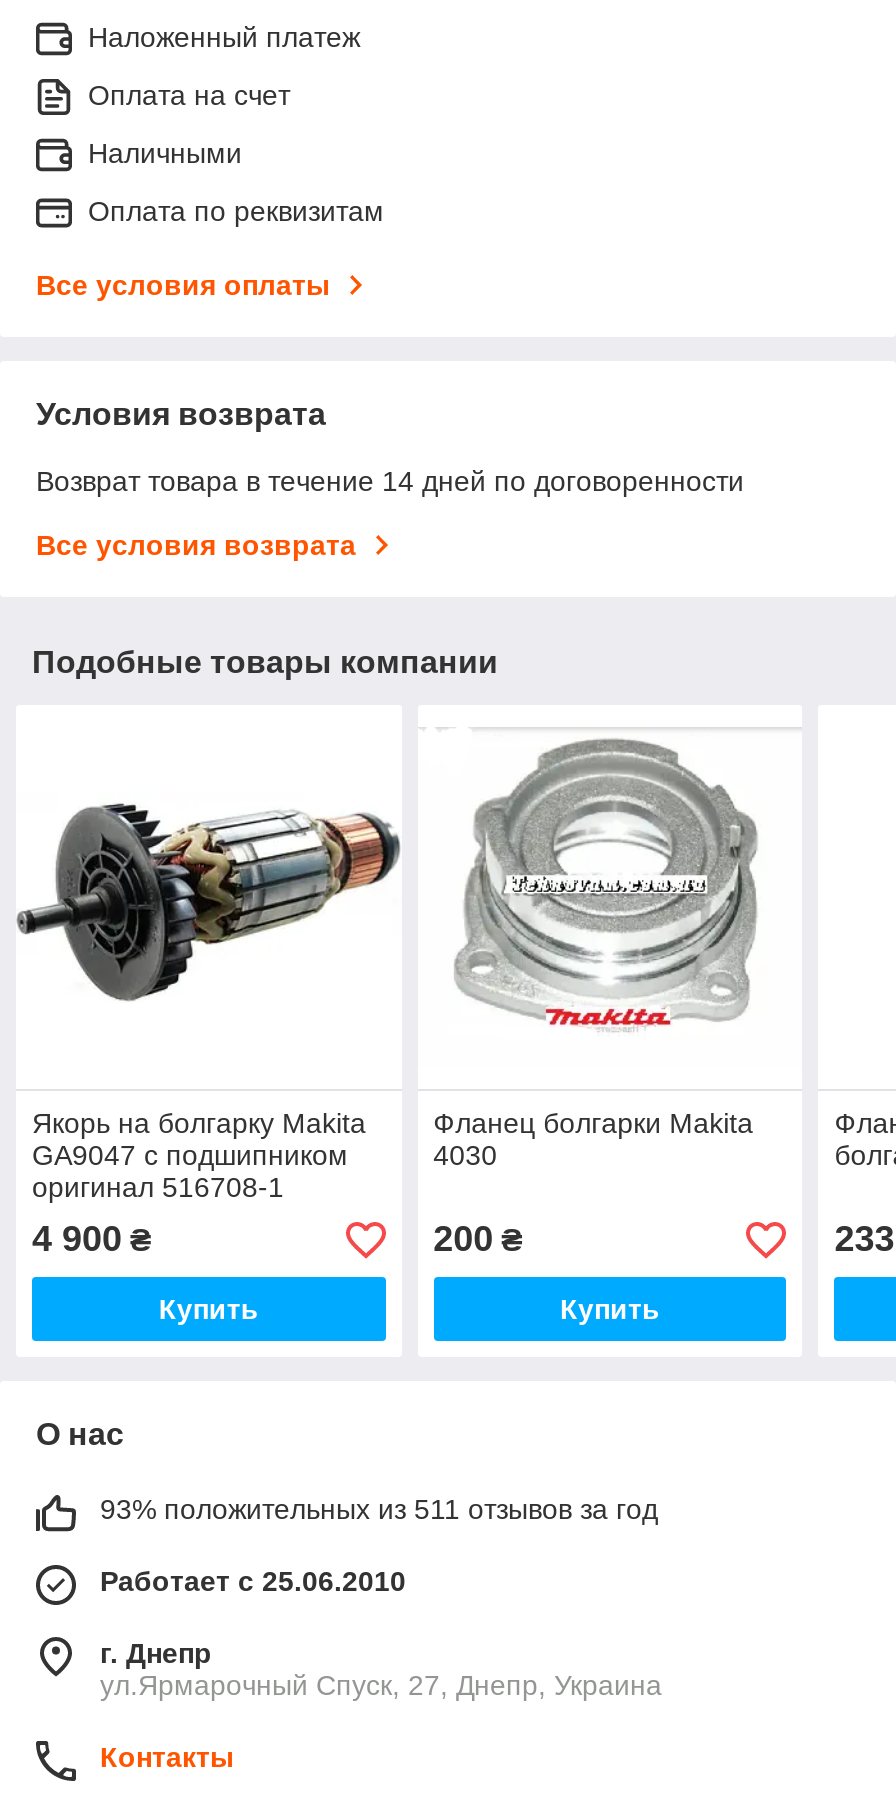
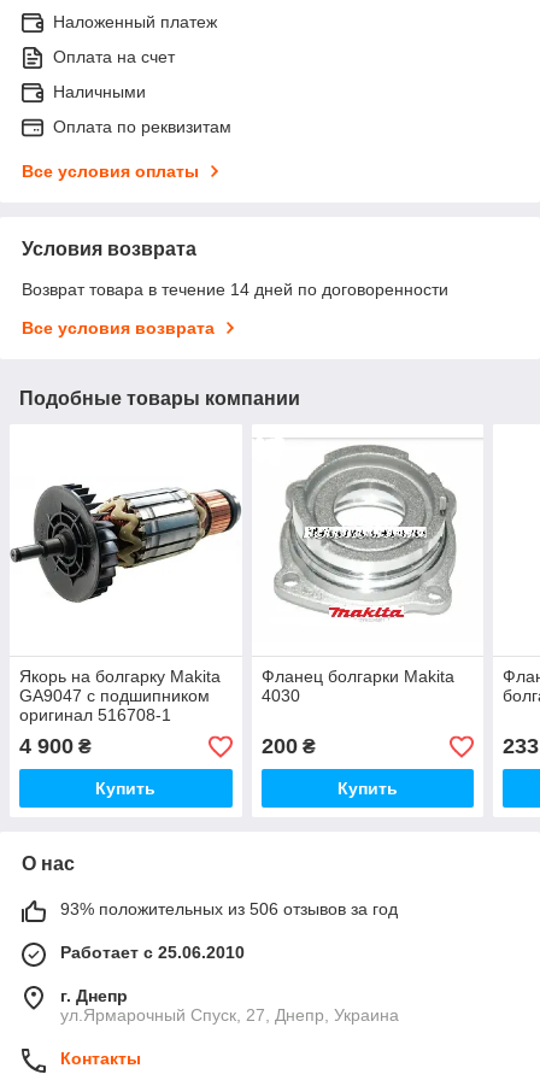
[100,1494,658,1526] 93% положительных из 511 отзывов за год -> [60,900,398,919] 93% положительных из 506 отзывов за год

